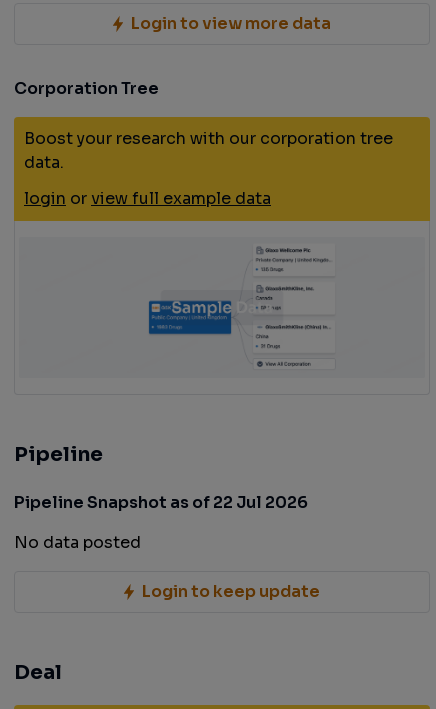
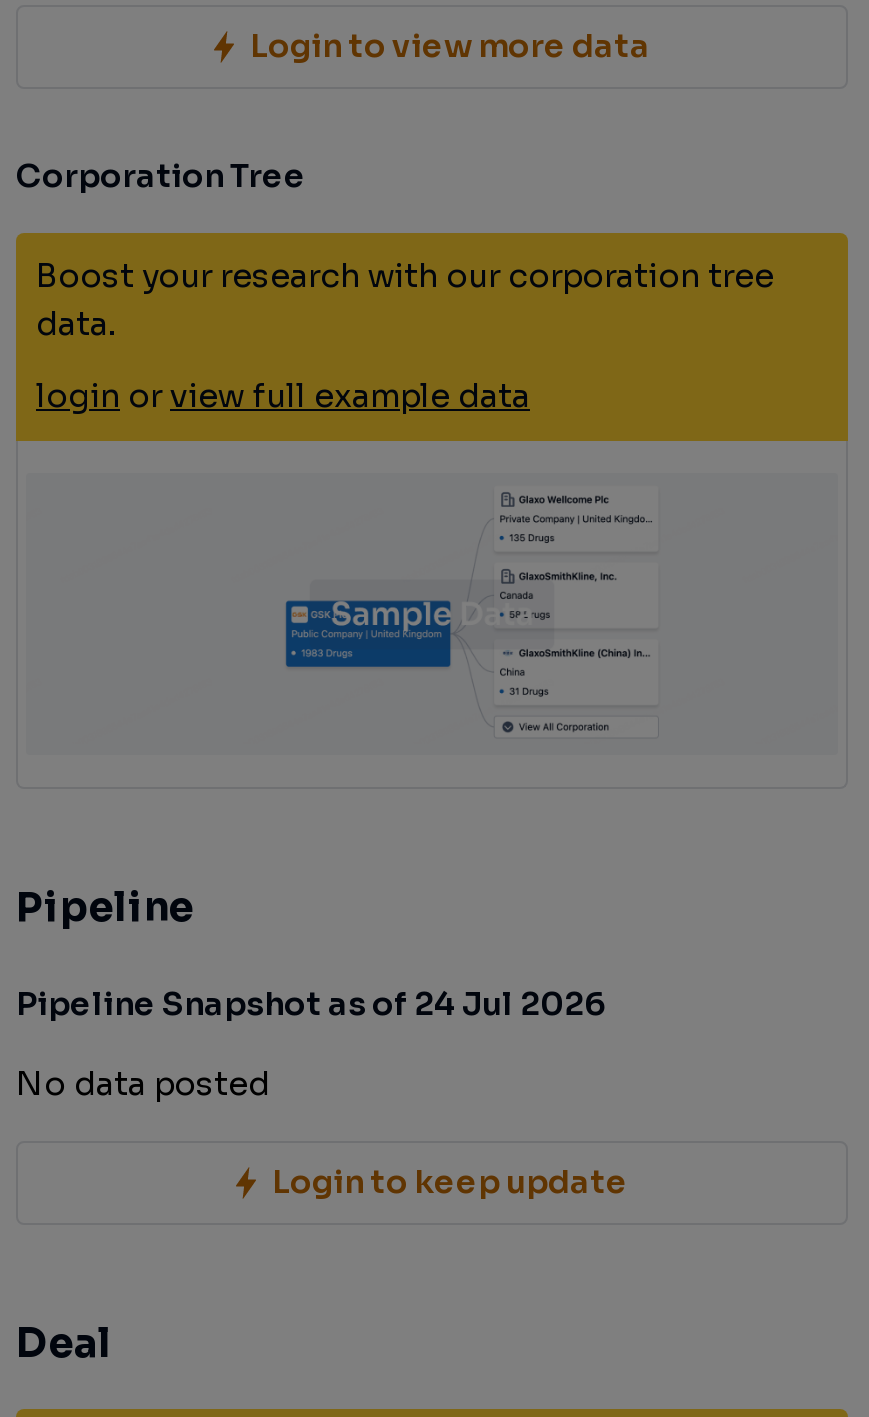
[14,492,308,513] Pipeline Snapshot as of 22 Jul 2026 -> [16,983,606,1025] Pipeline Snapshot as of 24 Jul 2026

